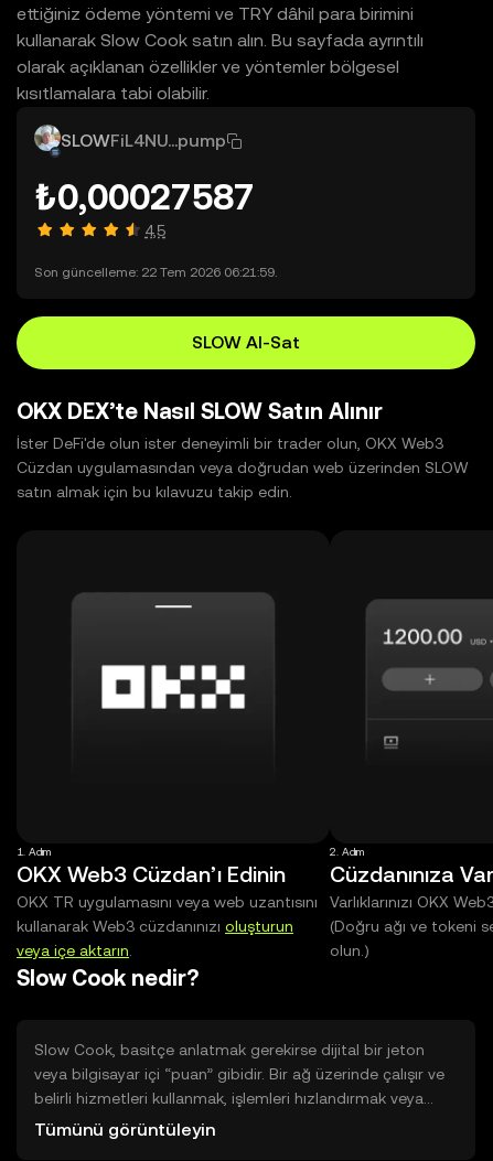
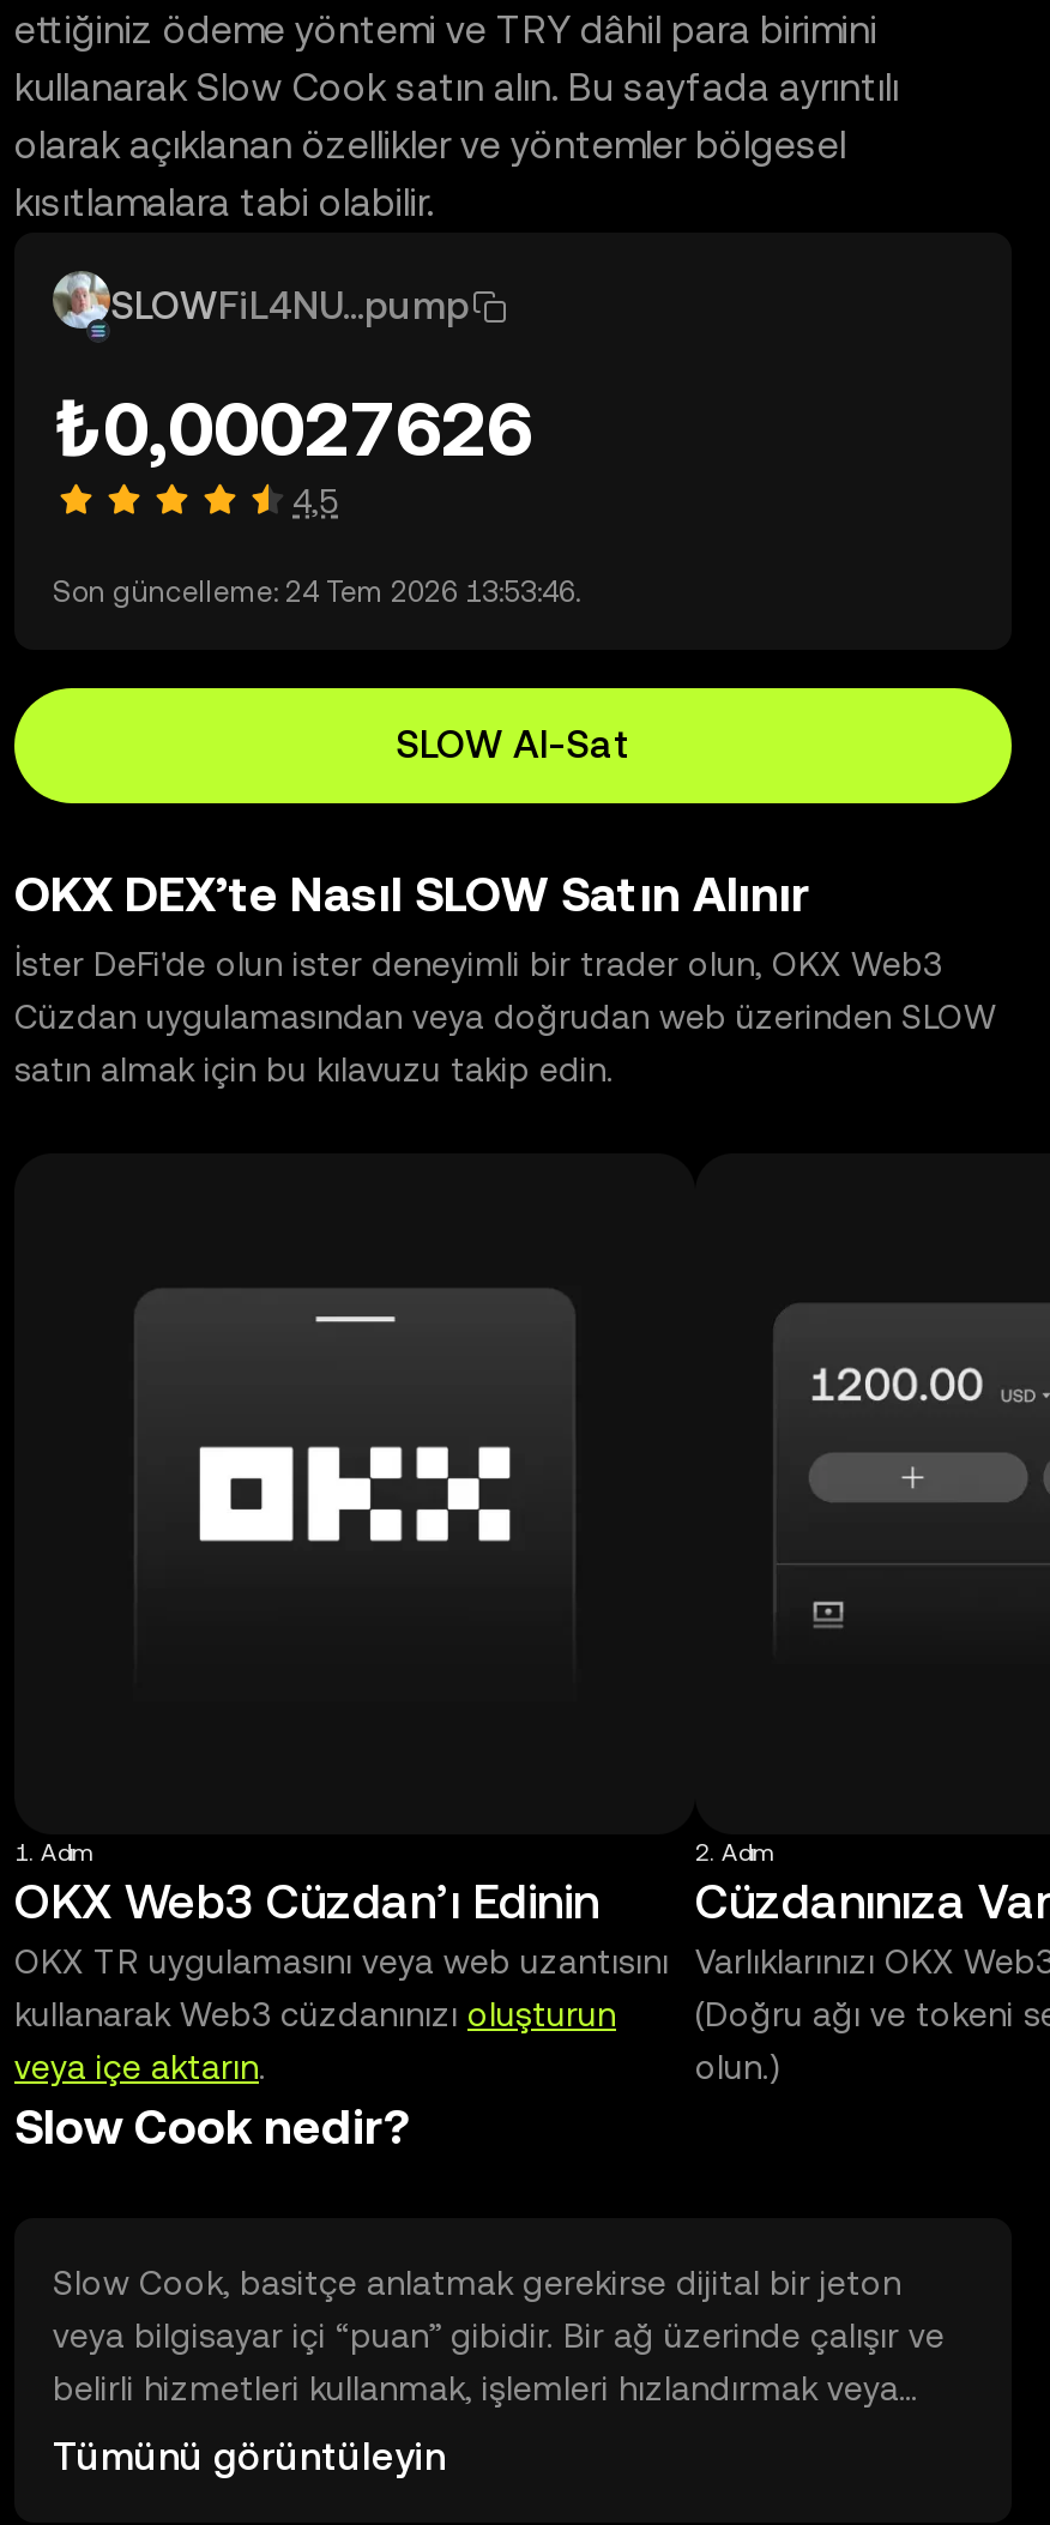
[34,176,255,217] ₺0,00027587 -> [53,384,532,472] ₺0,00027626
[34,265,277,280] Son güncelleme: 22 Tem 2026 06:21:59. -> [53,575,580,609] Son güncelleme: 24 Tem 2026 13:53:46.

